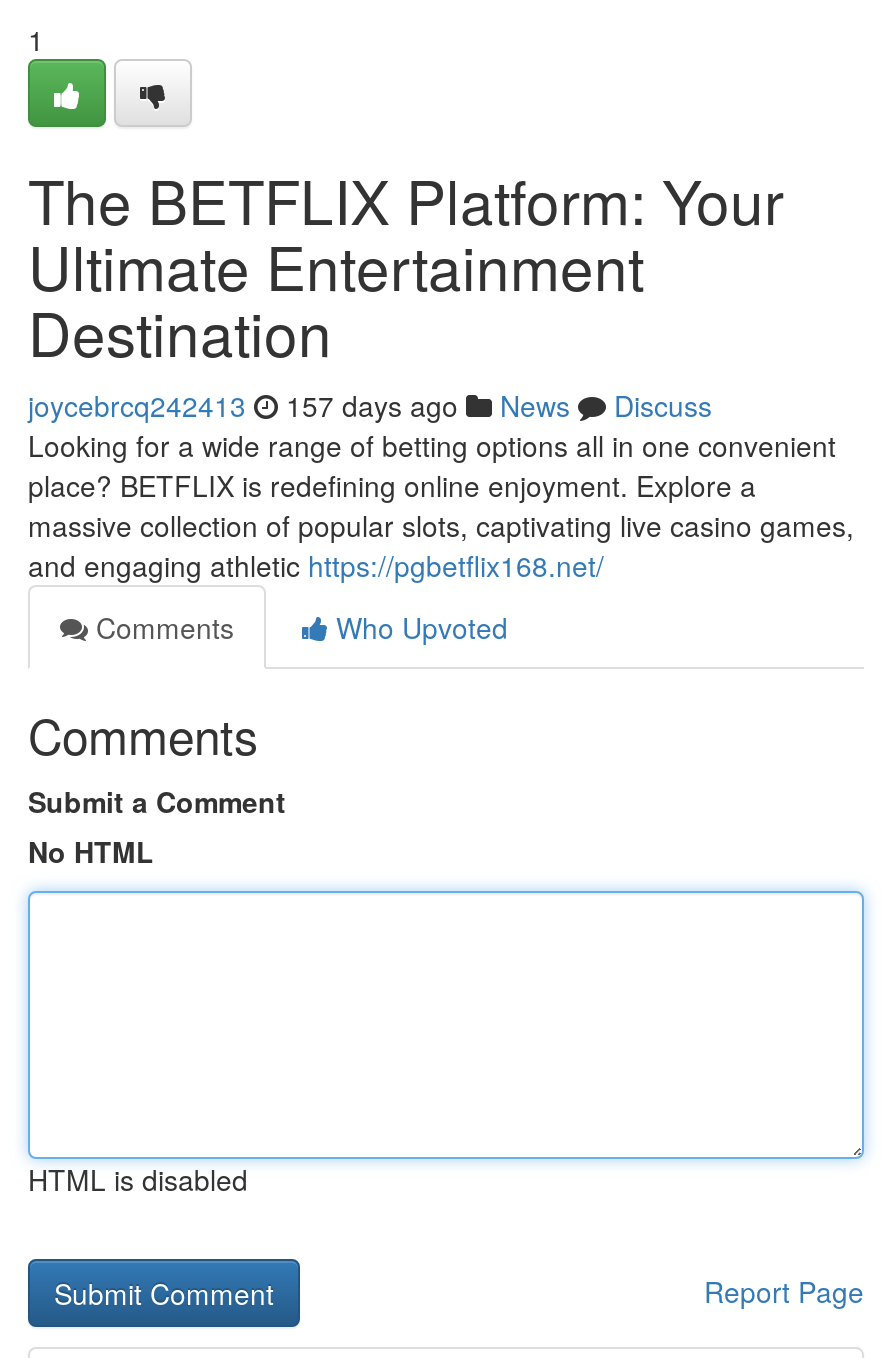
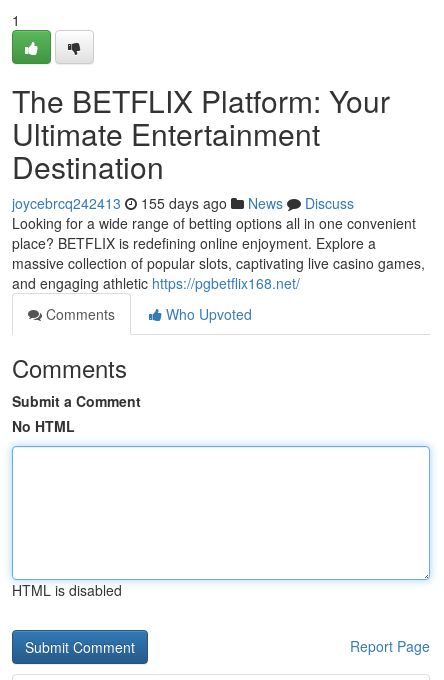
[28,385,712,425] joycebrcq242413 157 days ago News Discuss -> [12,193,354,213] joycebrcq242413 155 days ago News Discuss

